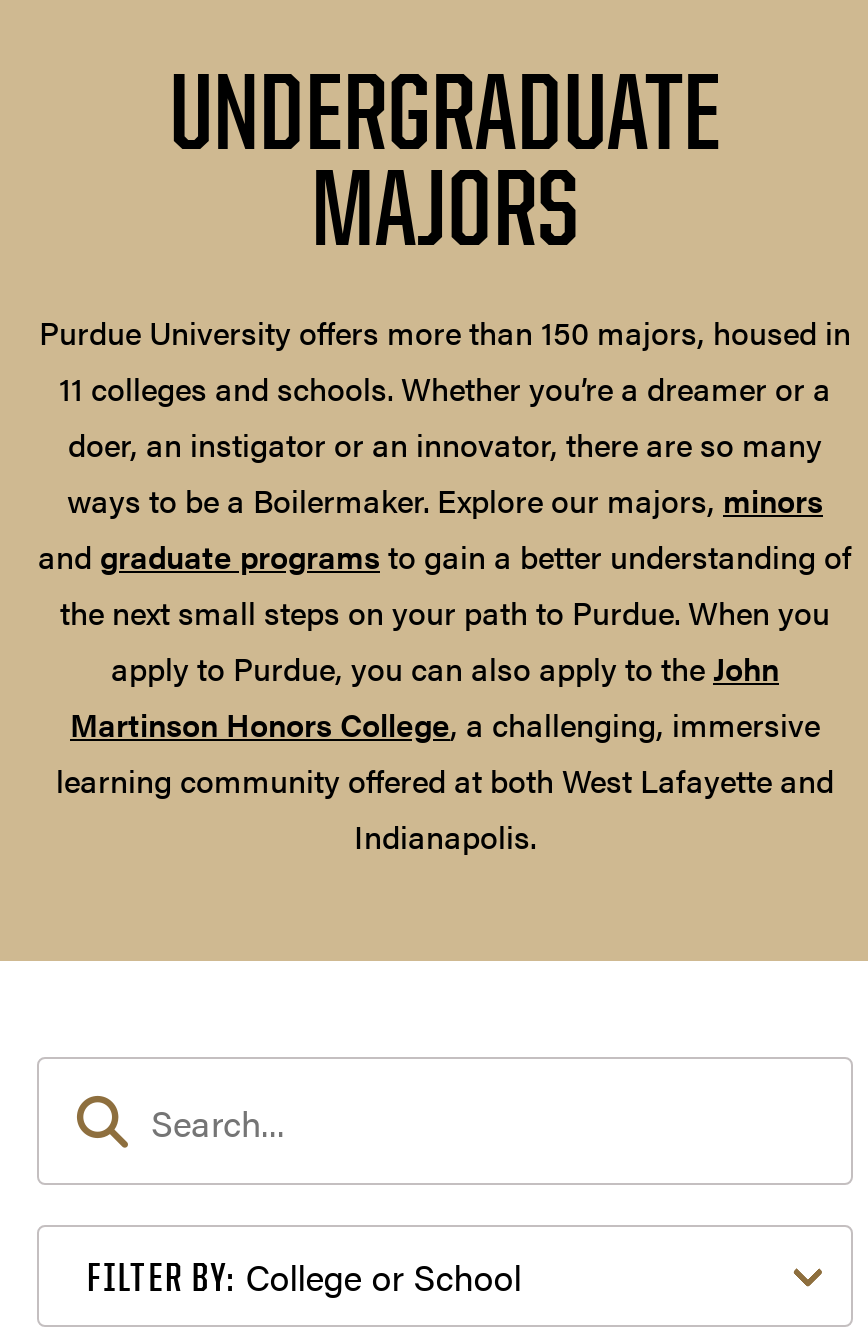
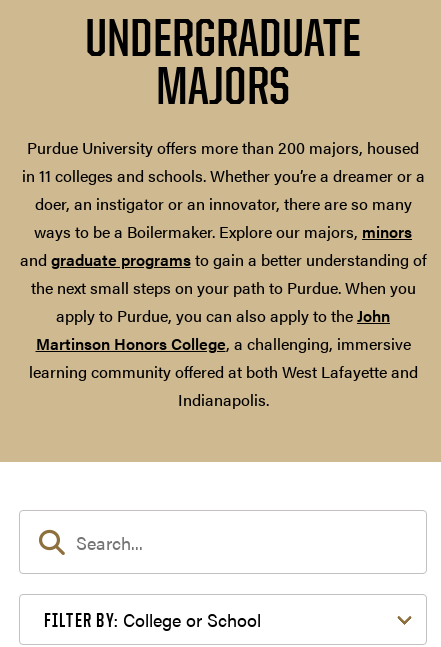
[39,309,851,411] Purdue University offers more than 150 majors, housed in | 11 colleges and schools. Whether you’re a dreamer or a -> [21,136,424,187] Purdue University offers more than 200 majors, housed | in 11 colleges and schools. Whether you’re a dreamer or a

